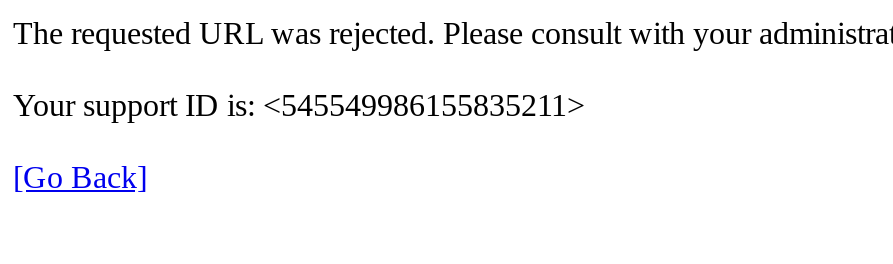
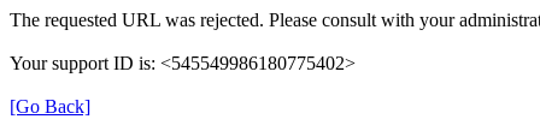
[13,88,585,122] Your support ID is: <545549986155835211> -> [10,53,356,73] Your support ID is: <545549986180775402>

